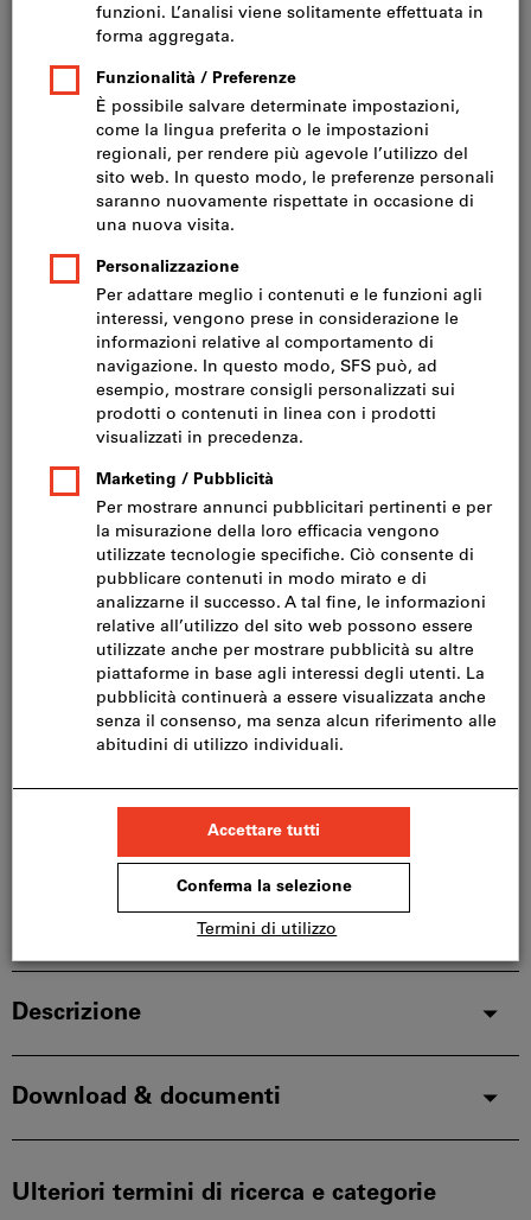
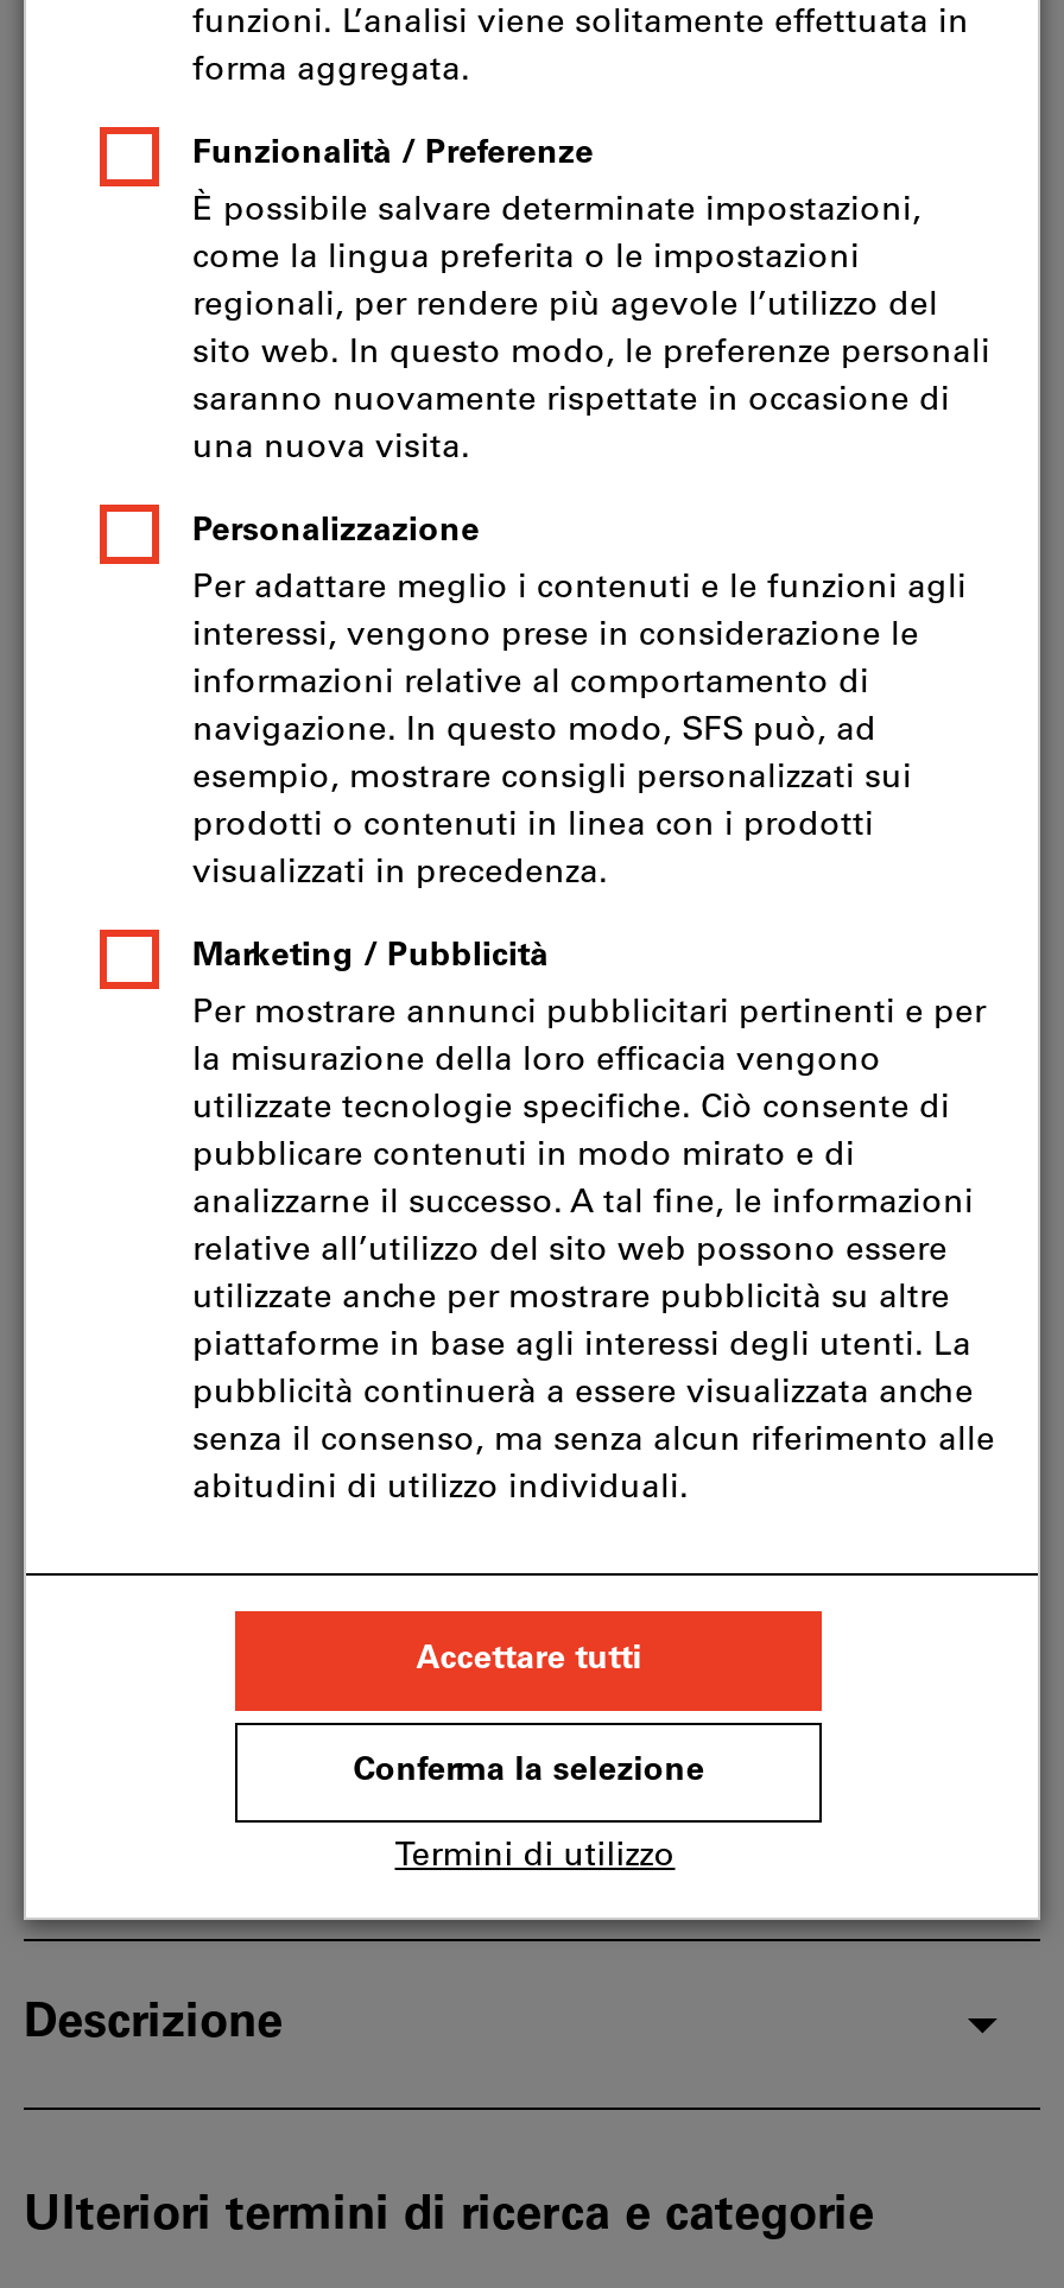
[12,1086,281,1110] Download & documenti -> none

